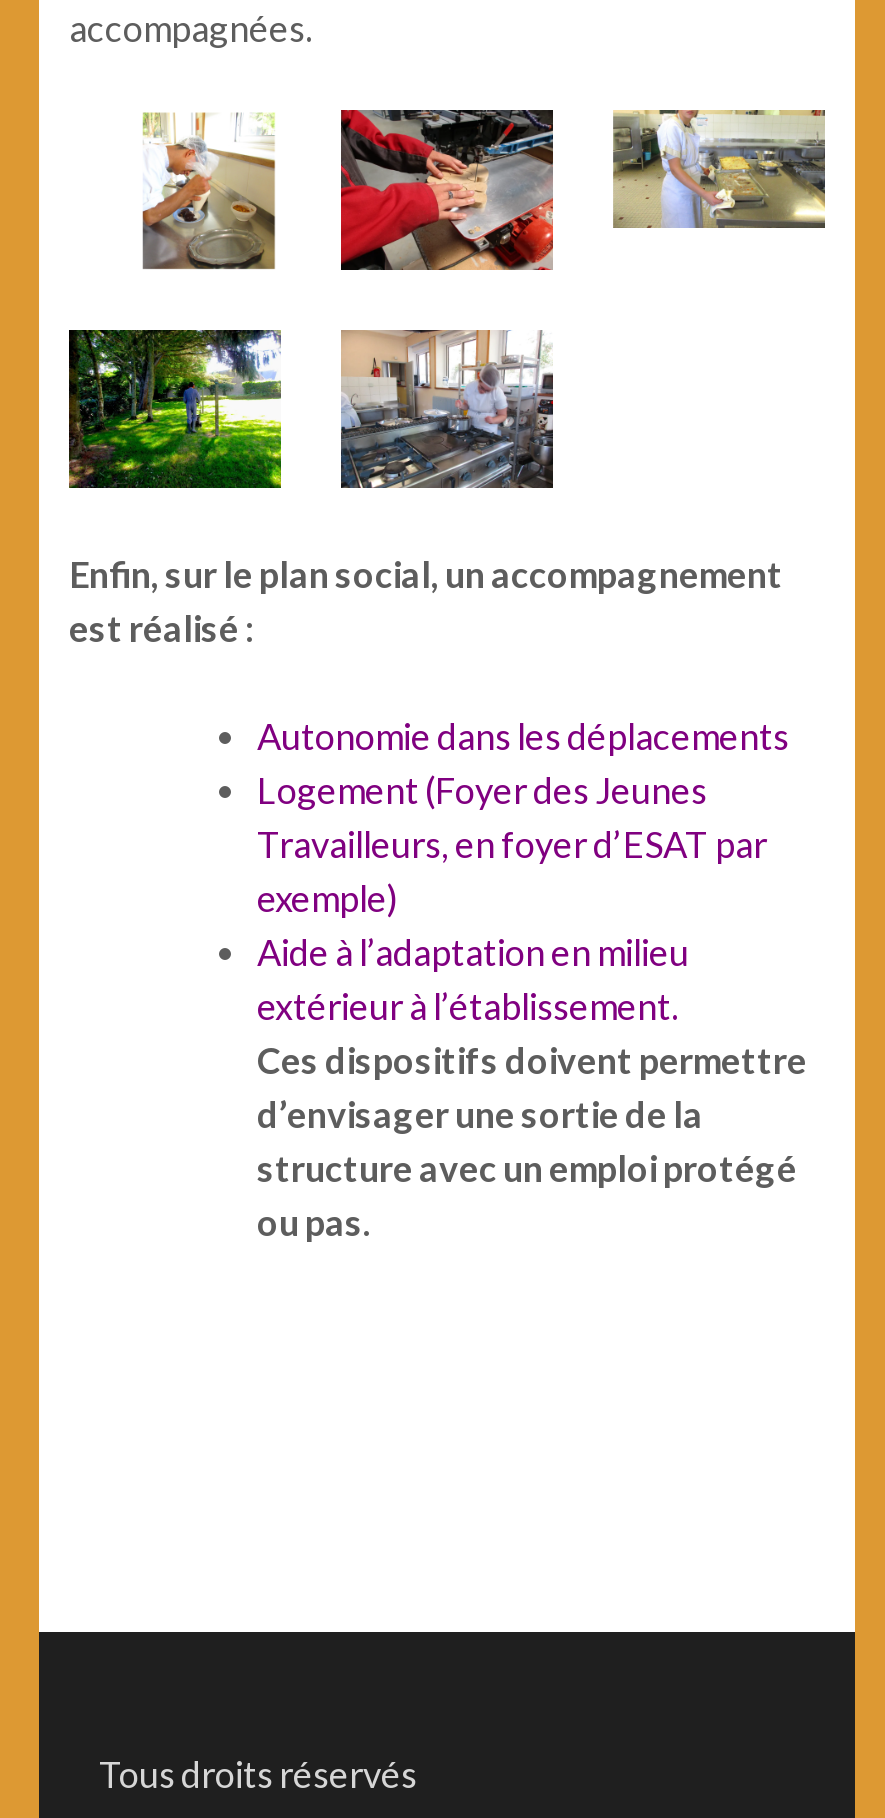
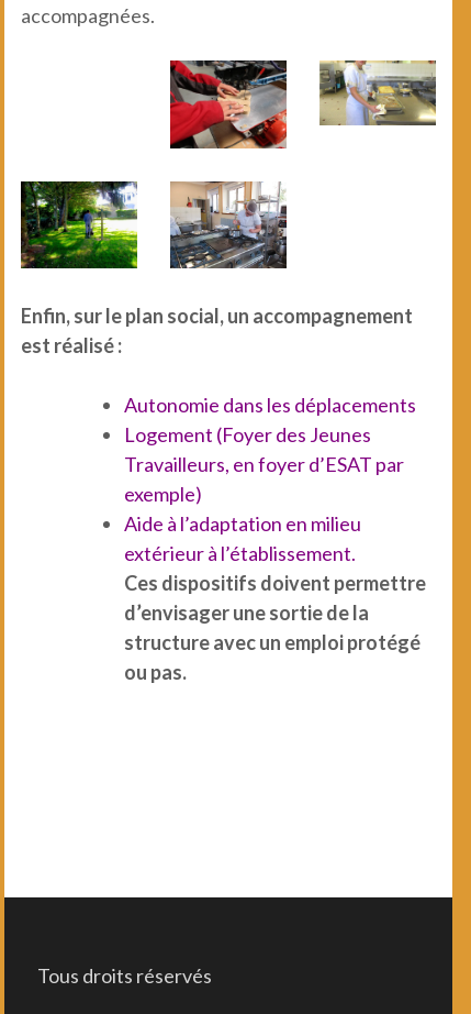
[141,110,277,272] [image] -> none

